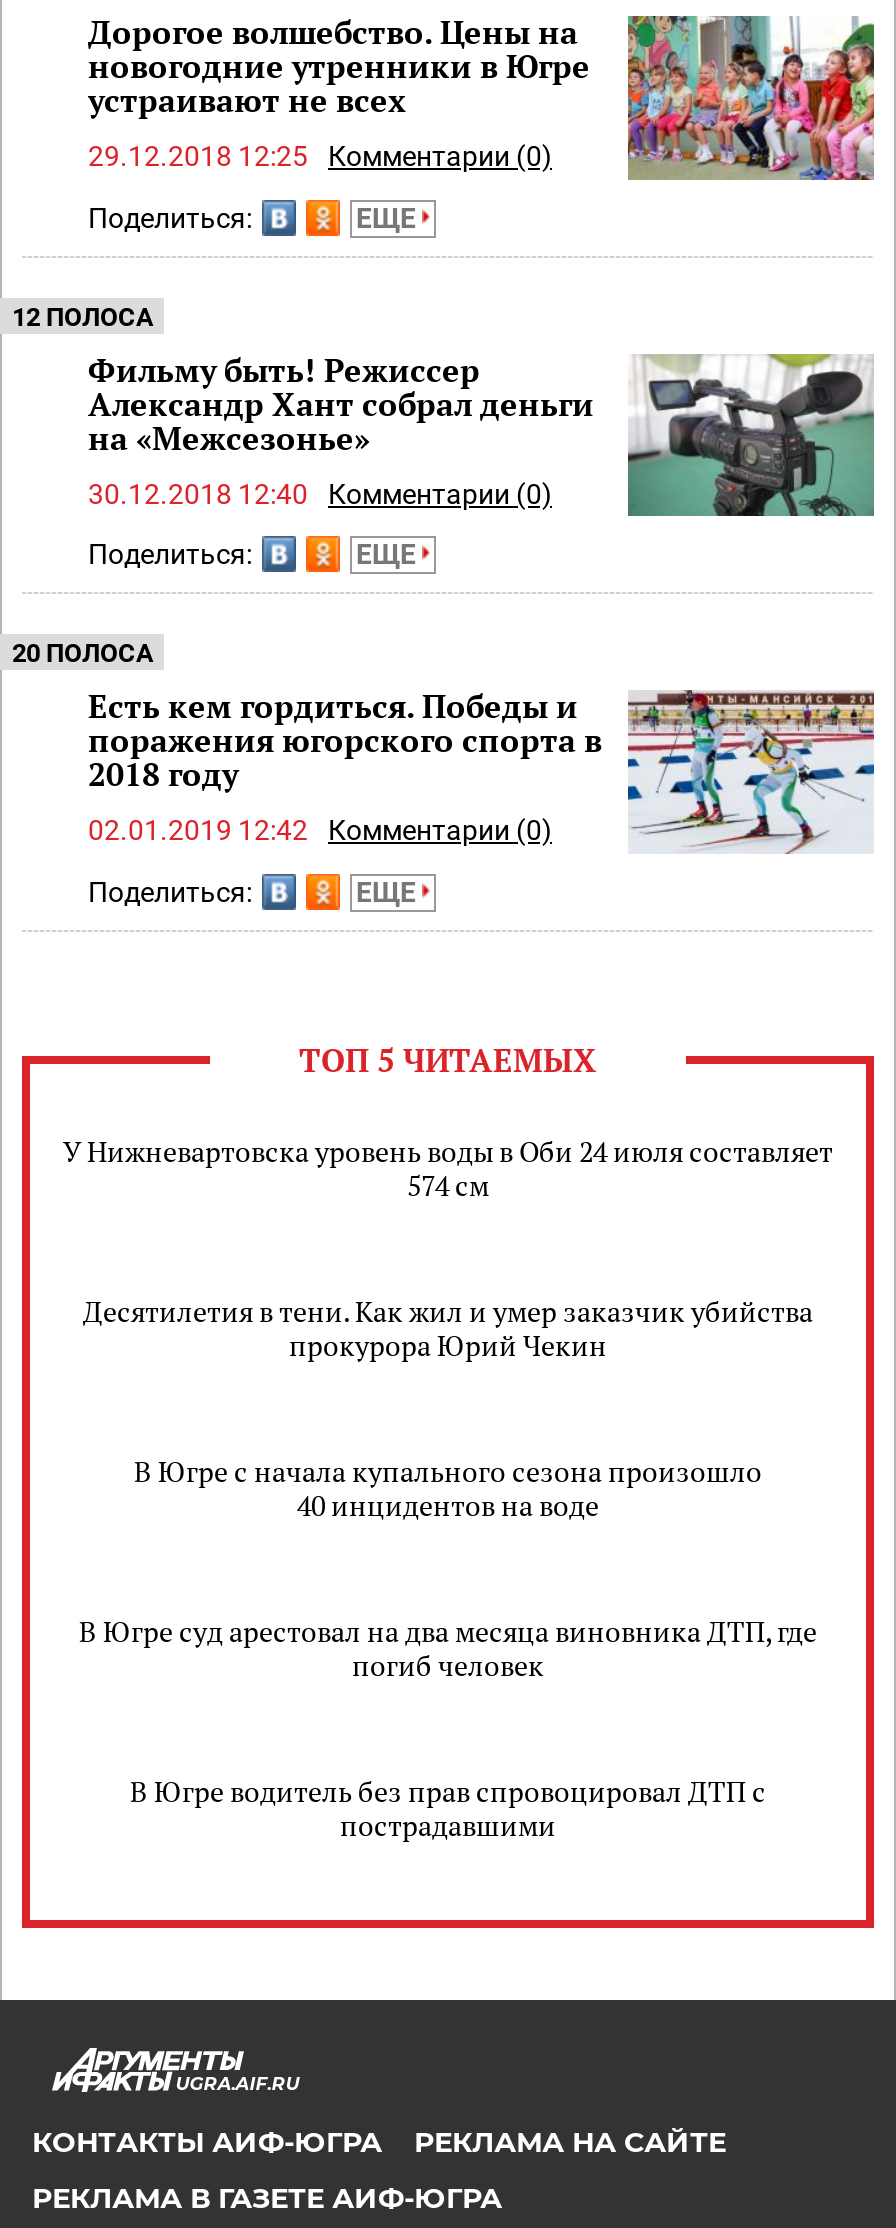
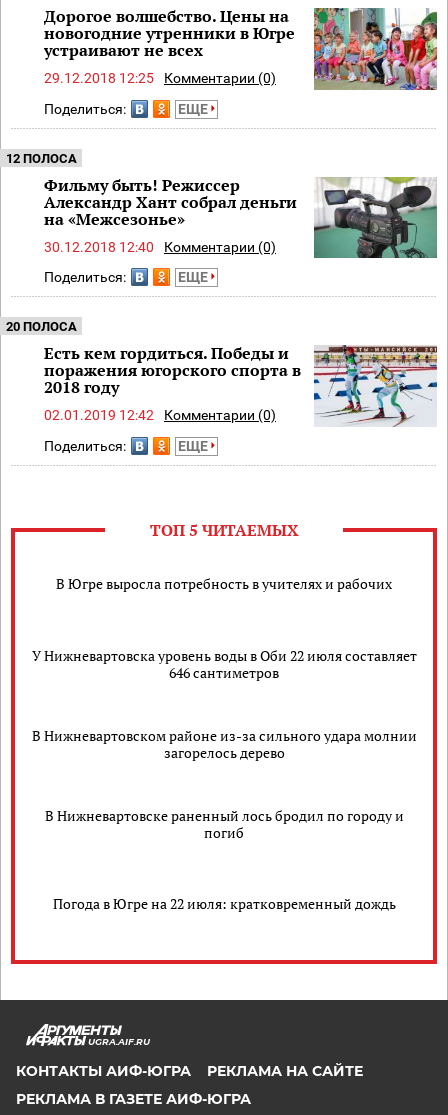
[63,1131,833,1203] У Нижневартовска уровень воды в Оби 24 июля составляет | 574 см -> [56,574,392,593] В Югре выросла потребность в учителях и рабочих
[83,1291,813,1363] Десятилетия в тени. Как жил и умер заказчик убийства | прокурора Юрий Чекин -> [31,646,416,682] У Нижневартовска уровень воды в Оби 22 июля составляет | 646 сантиметров
[134,1451,762,1523] В Югре с начала купального сезона произошло | 40 инцидентов на воде -> [31,726,416,762] В Нижневартовском районе из-за сильного удара молнии | загорелось дерево
[79,1611,817,1683] В Югре суд арестовал на два месяца виновника ДТП, где | погиб человек -> [44,806,403,842] В Нижневартовске раненный лось бродил по городу и | погиб
[130,1771,766,1843] В Югре водитель без прав спровоцировал ДТП с | пострадавшими -> [52,894,395,913] Погода в Югре на 22 июля: кратковременный дождь

